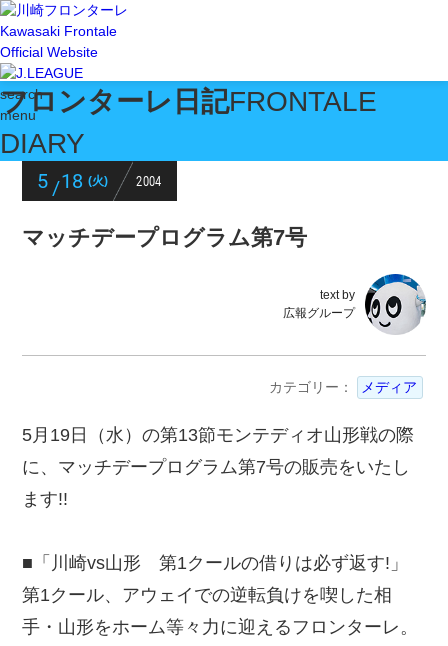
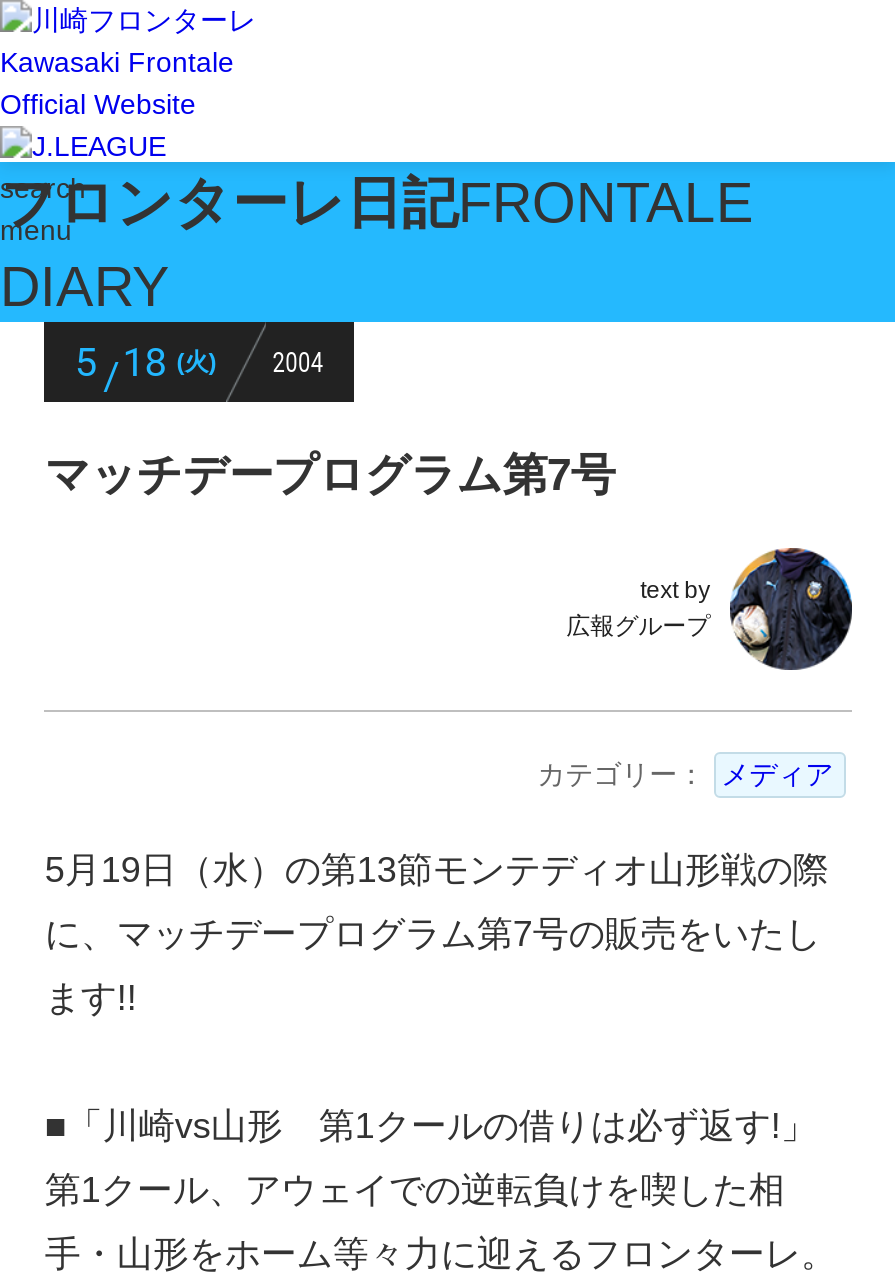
[365,273,427,334] [image] -> [730,546,854,670] [image]

